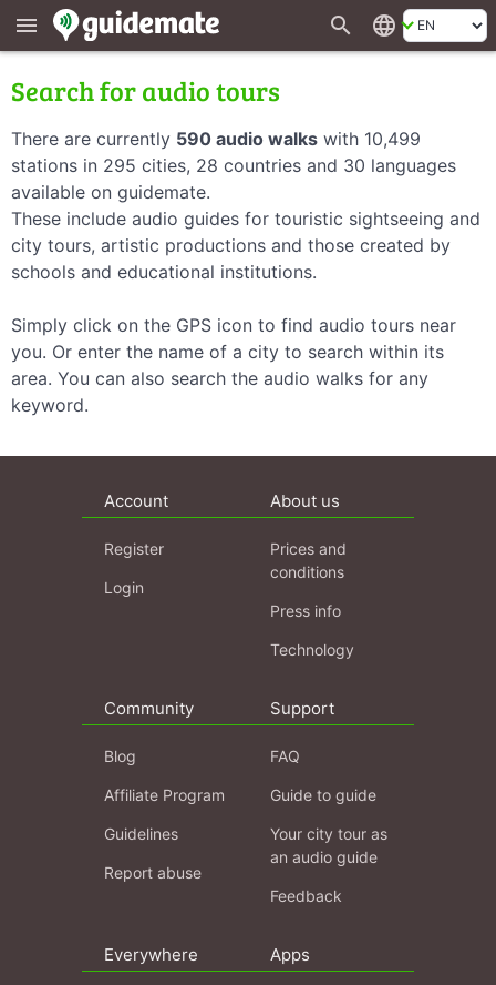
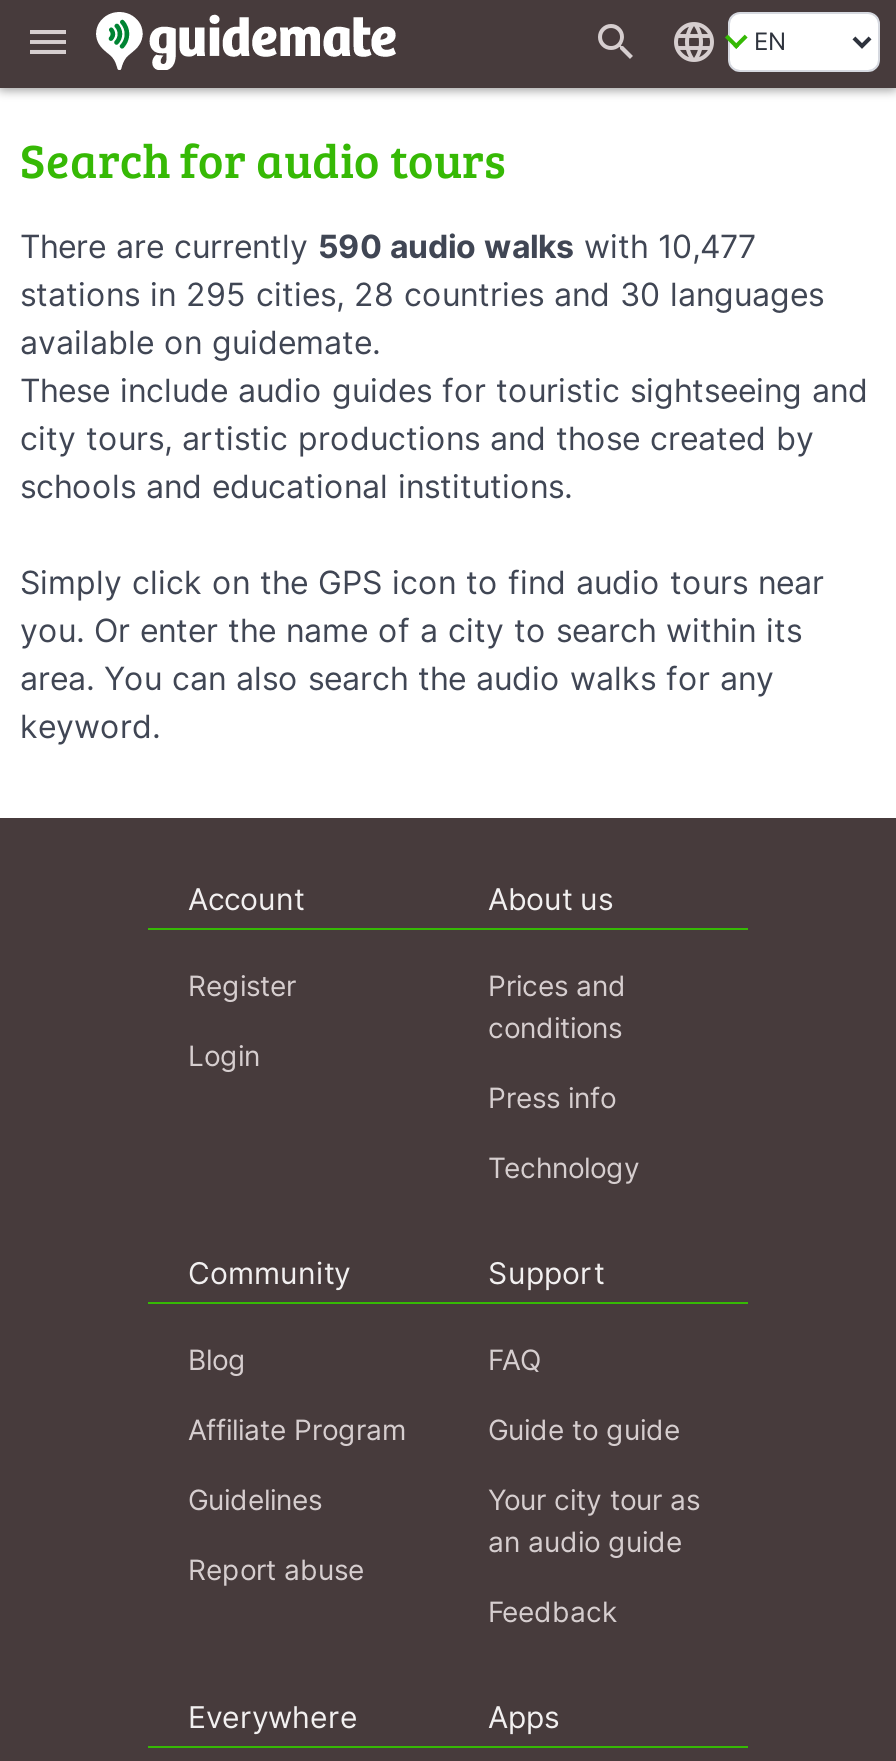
[11,127,421,150] There are currently 590 audio walks with 10,499 -> [20,226,756,266] There are currently 590 audio walks with 10,477

